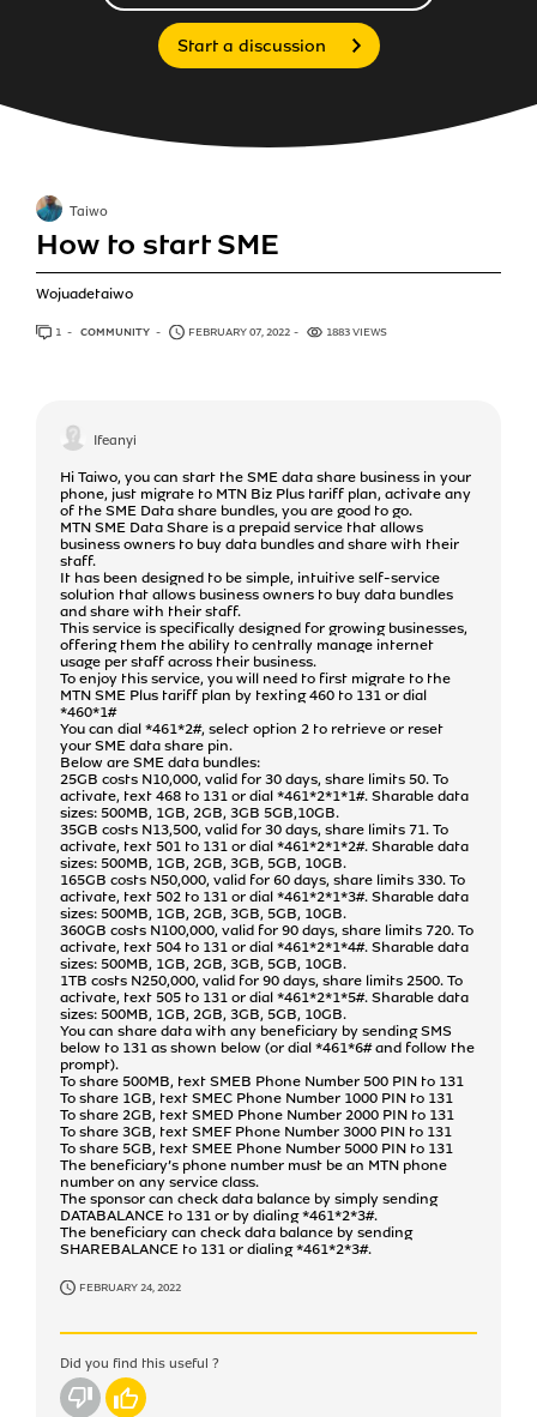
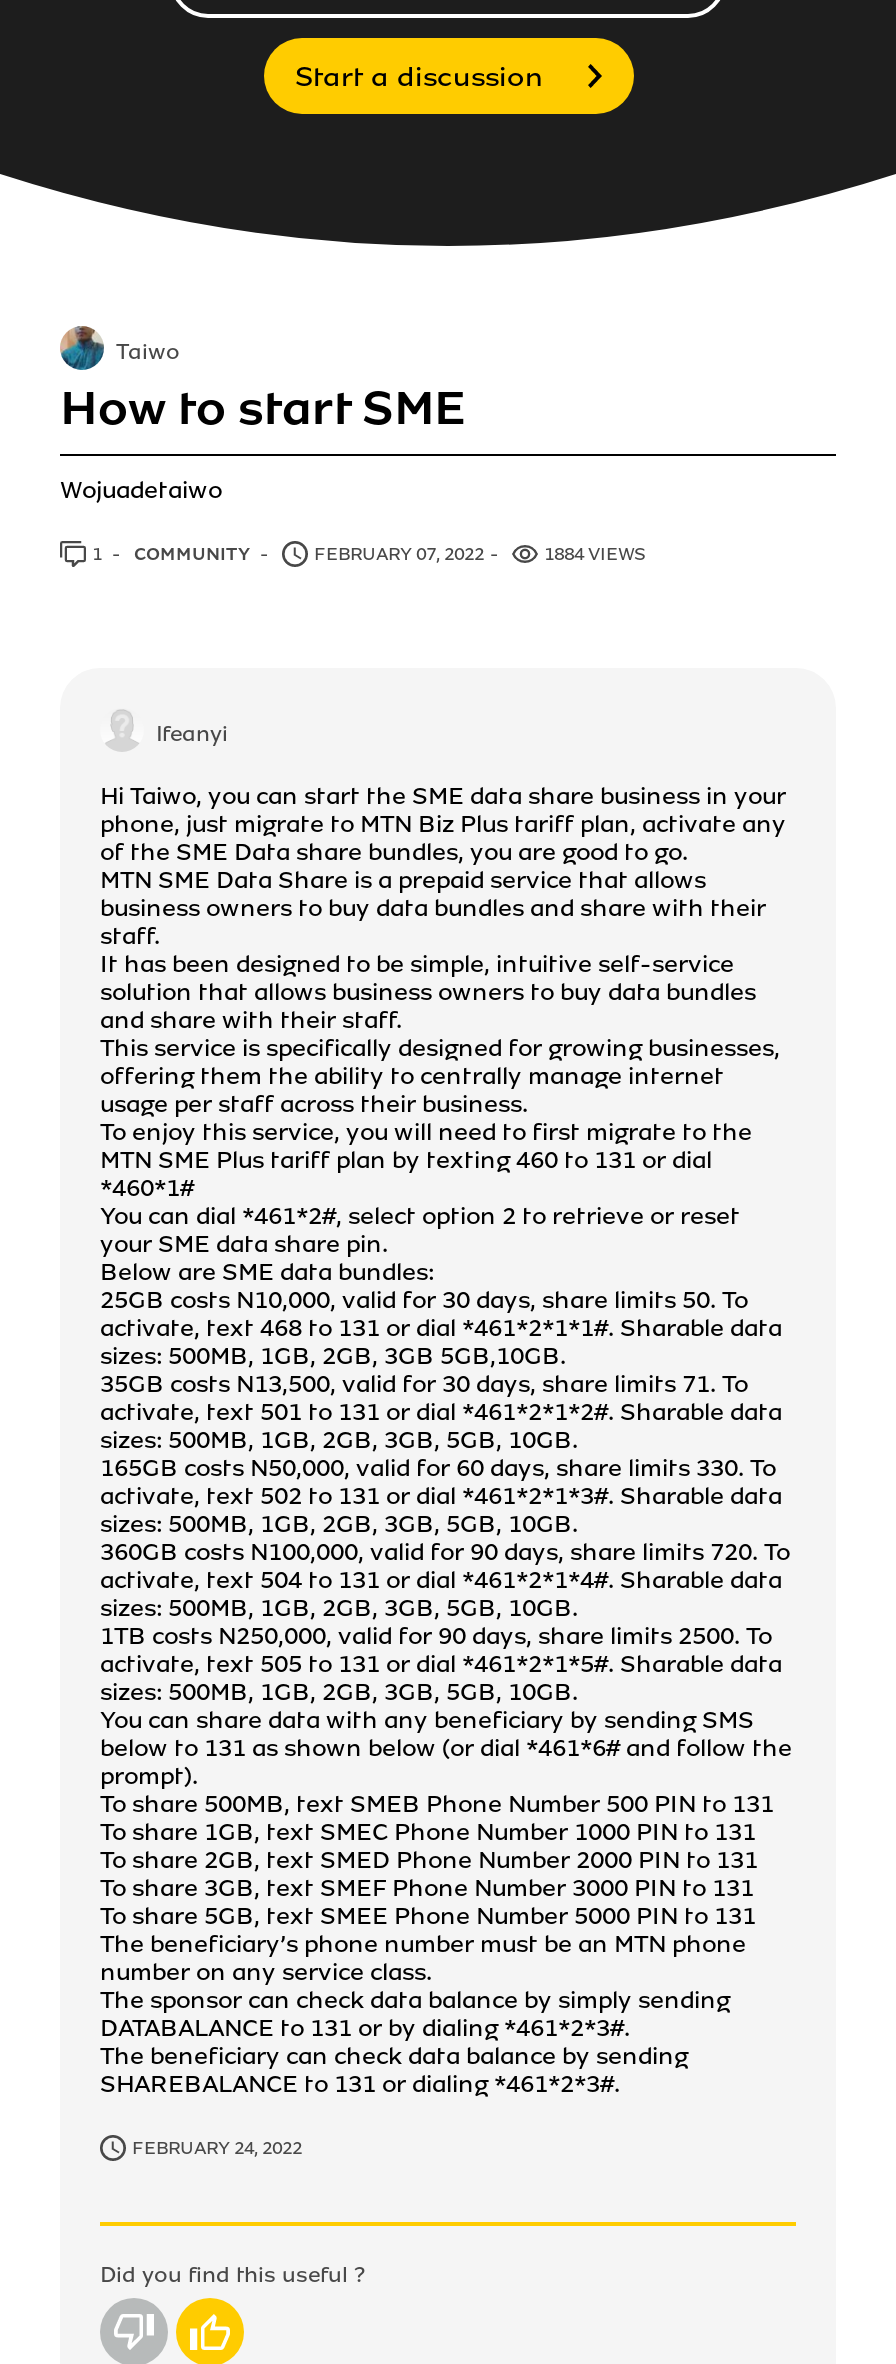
[326,325,387,339] 1883 VIEWS -> [544,542,646,566] 1884 VIEWS

